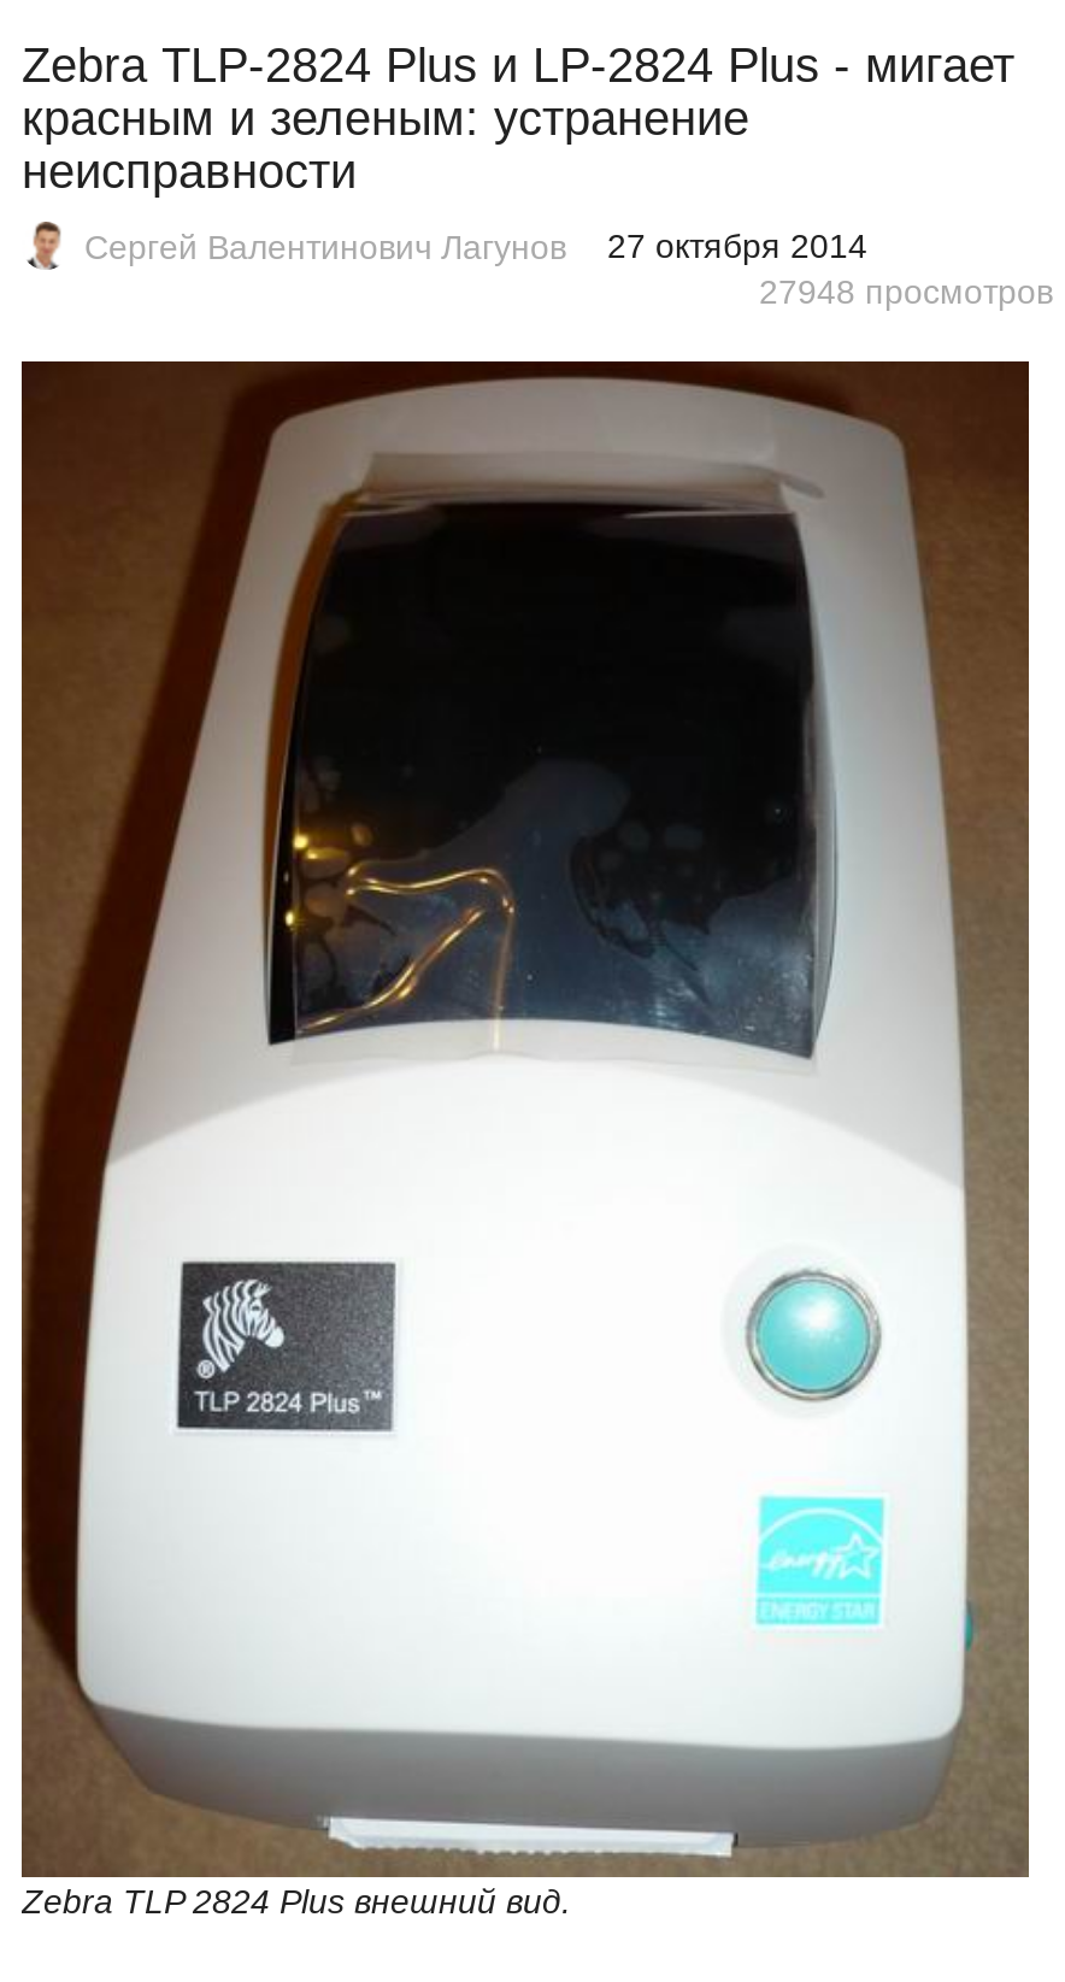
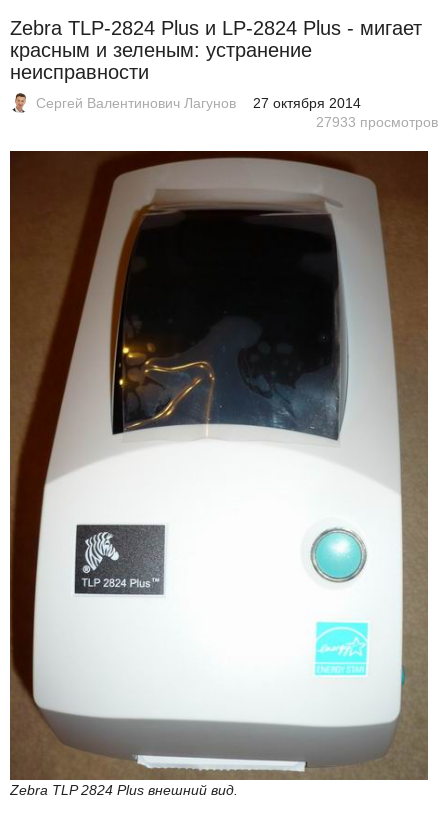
[759,273,1053,312] 27948 просмотров -> [316,114,438,130] 27933 просмотров

